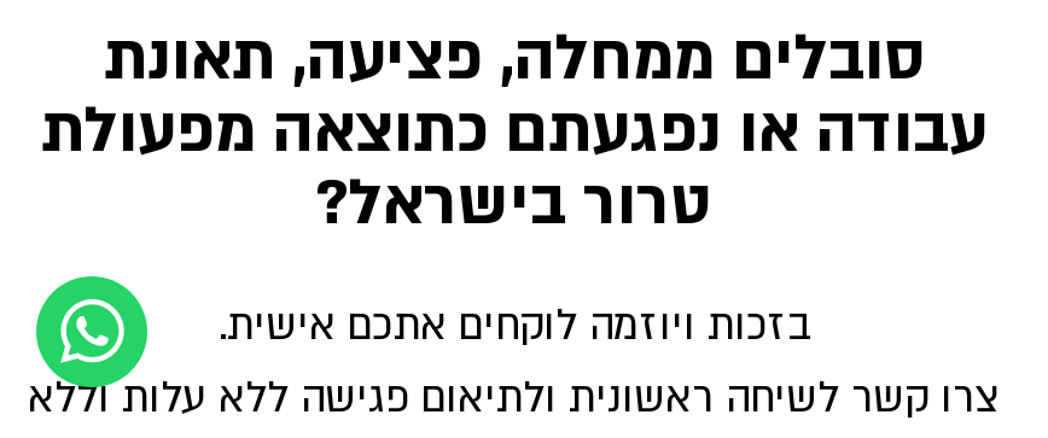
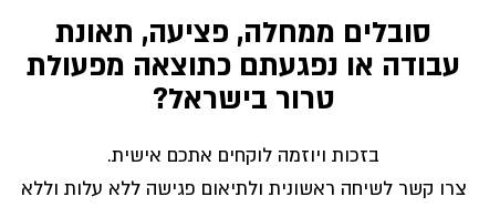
[34,274,150,368] [image] -> none

